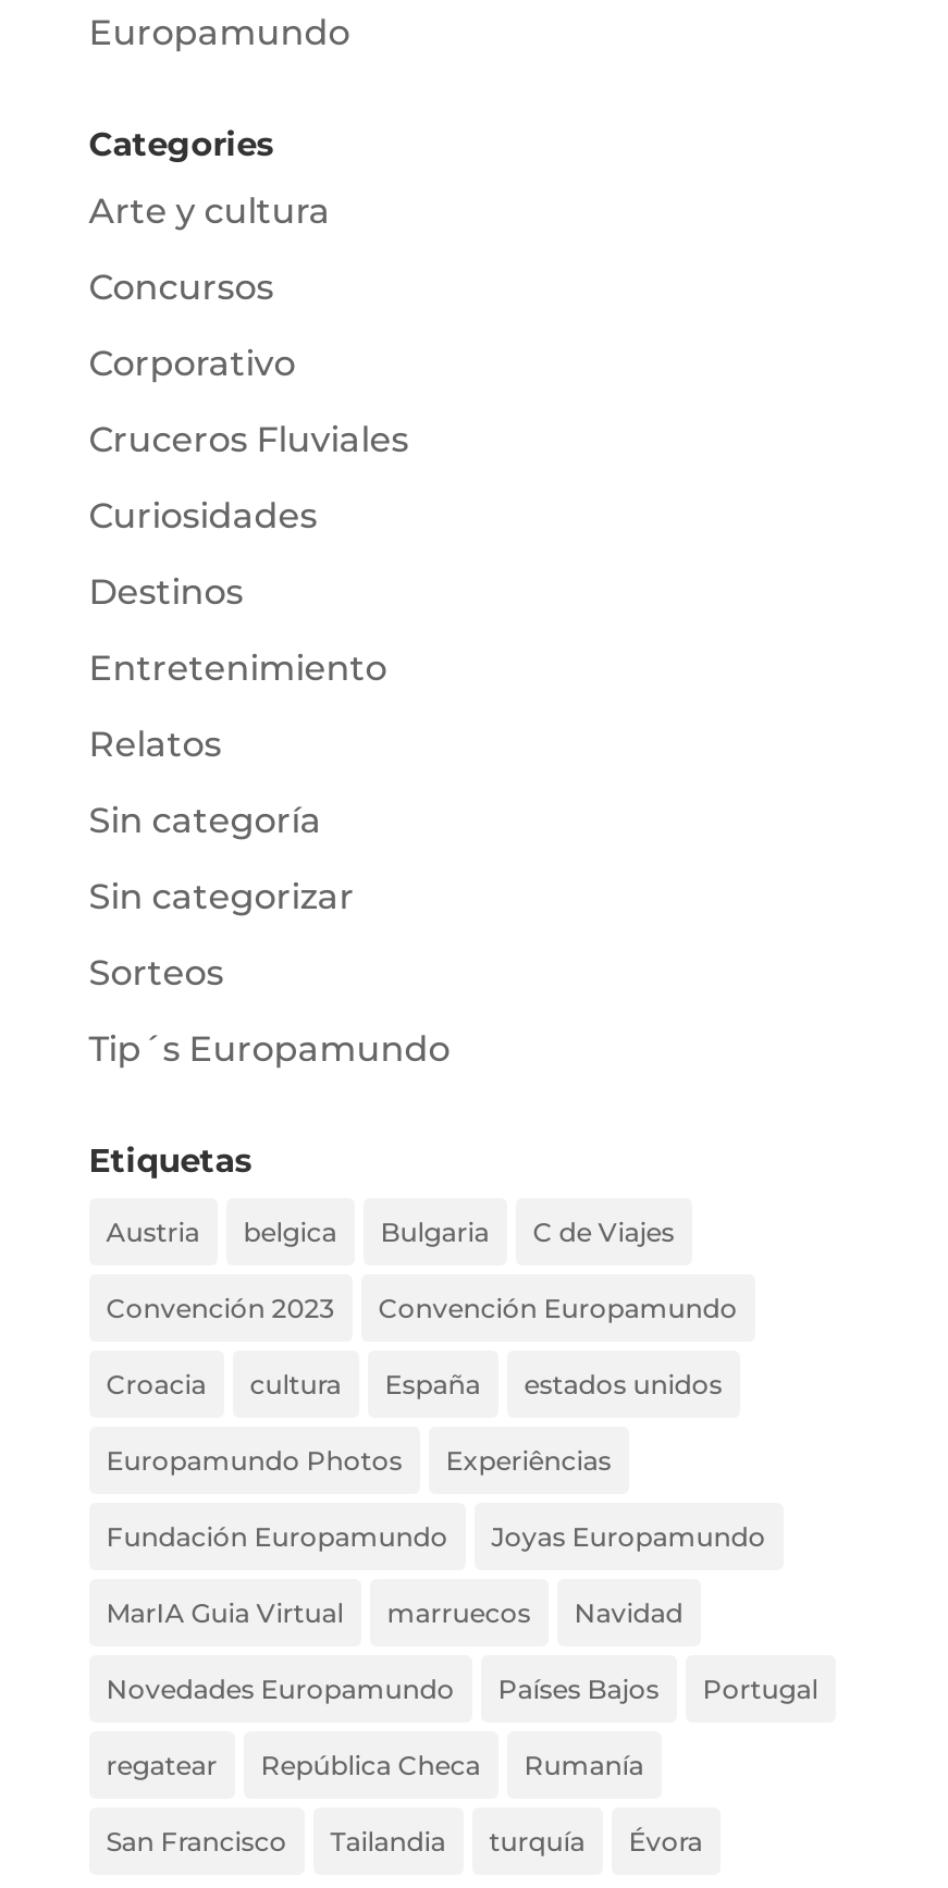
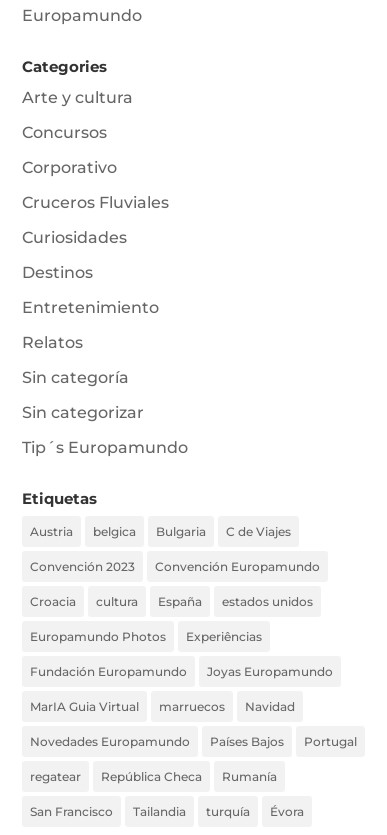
[89,952,224,994] Sorteos -> none

